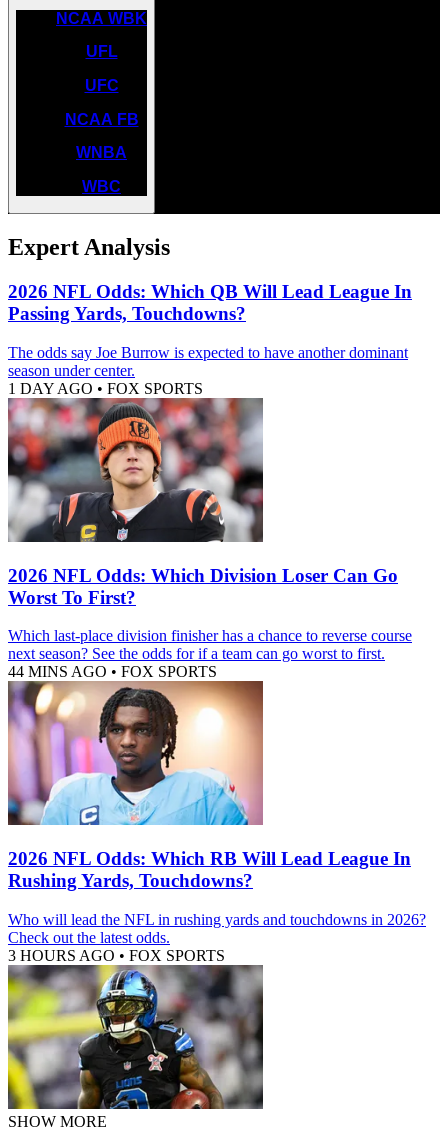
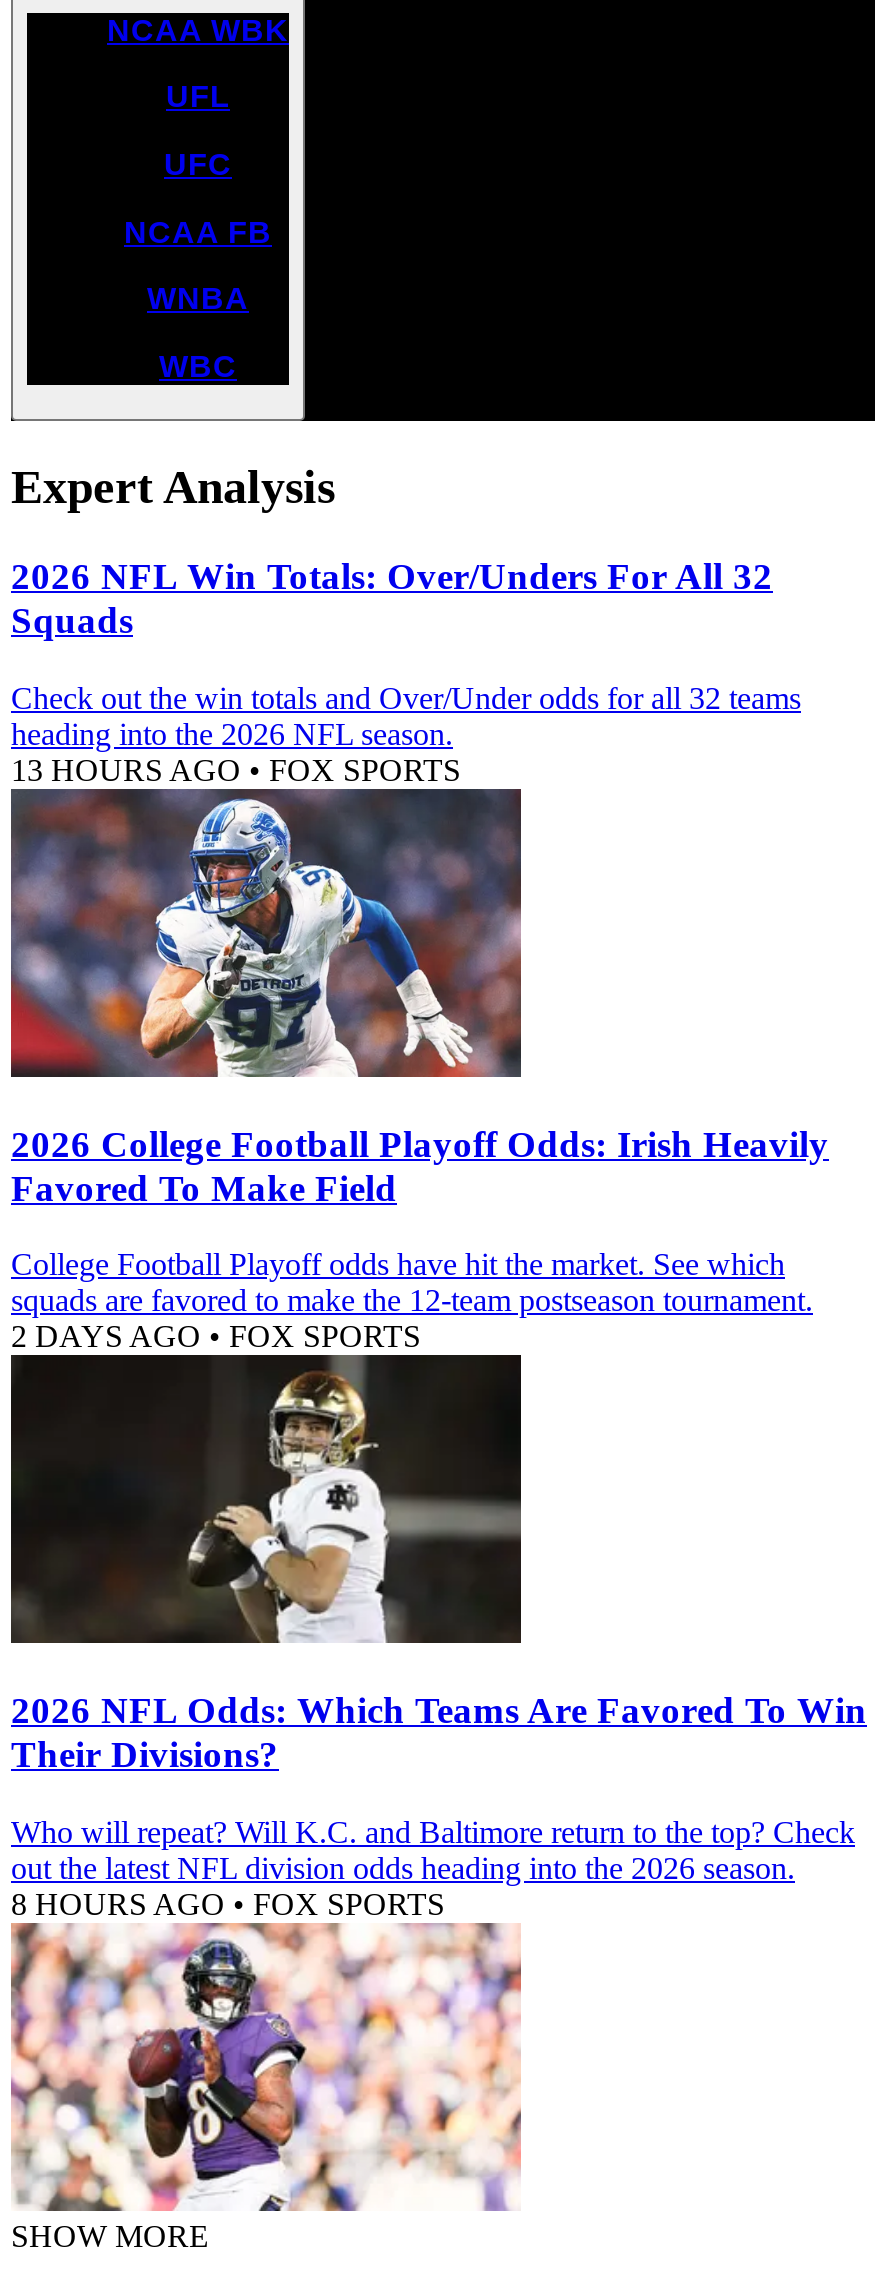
[8,281,412,324] 2026 NFL Odds: Which QB Will Lead League In | Passing Yards, Touchdowns? -> [11,555,773,641] 2026 NFL Win Totals: Over/Unders For All 32 | Squads
[8,344,408,397] The odds say Joe Burrow is expected to have another dominant | season under center. | 1 DAY AGO • FOX SPORTS -> [11,681,801,787] Check out the win totals and Over/Under odds for all 32 teams | heading into the 2026 NFL season. | 13 HOURS AGO • FOX SPORTS
[8,398,398,608] [image] | 2026 NFL Odds: Which Division Loser Can Go | Worst To First? -> [9,791,829,1208] [image] | 2026 College Football Playoff Odds: Irish Heavily | Favored To Make Field
[7,627,412,826] [image] | Which last-place division finisher has a chance to reverse course | next season? See the odds for if a team can go worst to first. | 44 MINS AGO • FOX SPORTS -> [9,1248,813,1645] [image] | College Football Playoff odds have hit the market. See which | squads are favored to make the 12-team postseason tournament. | 2 DAYS AGO • FOX SPORTS
[8,848,411,891] 2026 NFL Odds: Which RB Will Lead League In | Rushing Yards, Touchdowns? -> [11,1689,867,1775] 2026 NFL Odds: Which Teams Are Favored To Win | Their Divisions?
[8,911,426,964] Who will lead the NFL in rushing yards and touchdowns in 2026? | Check out the latest odds. | 3 HOURS AGO • FOX SPORTS -> [11,1815,855,1921] Who will repeat? Will K.C. and Baltimore return to the top? Check | out the latest NFL division odds heading into the 2026 season. | 8 HOURS AGO • FOX SPORTS
[7,964,264,1110] [image] -> [11,1923,523,2213] [image]

